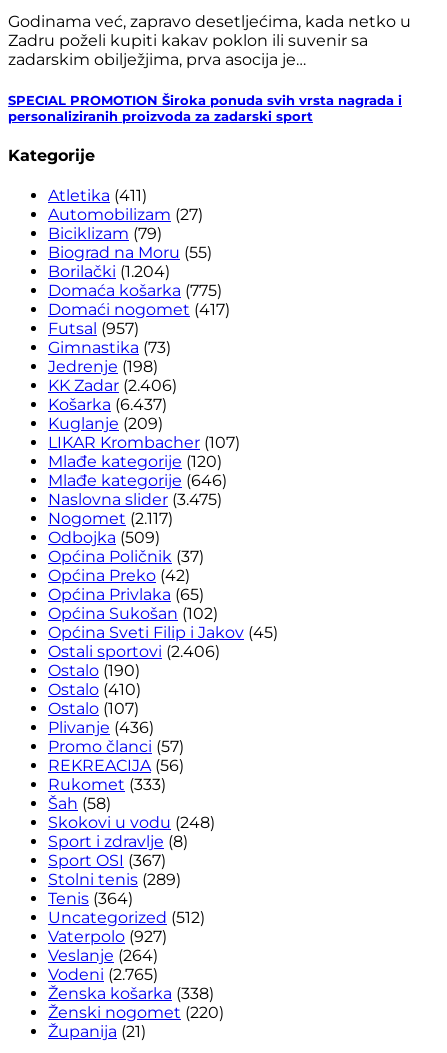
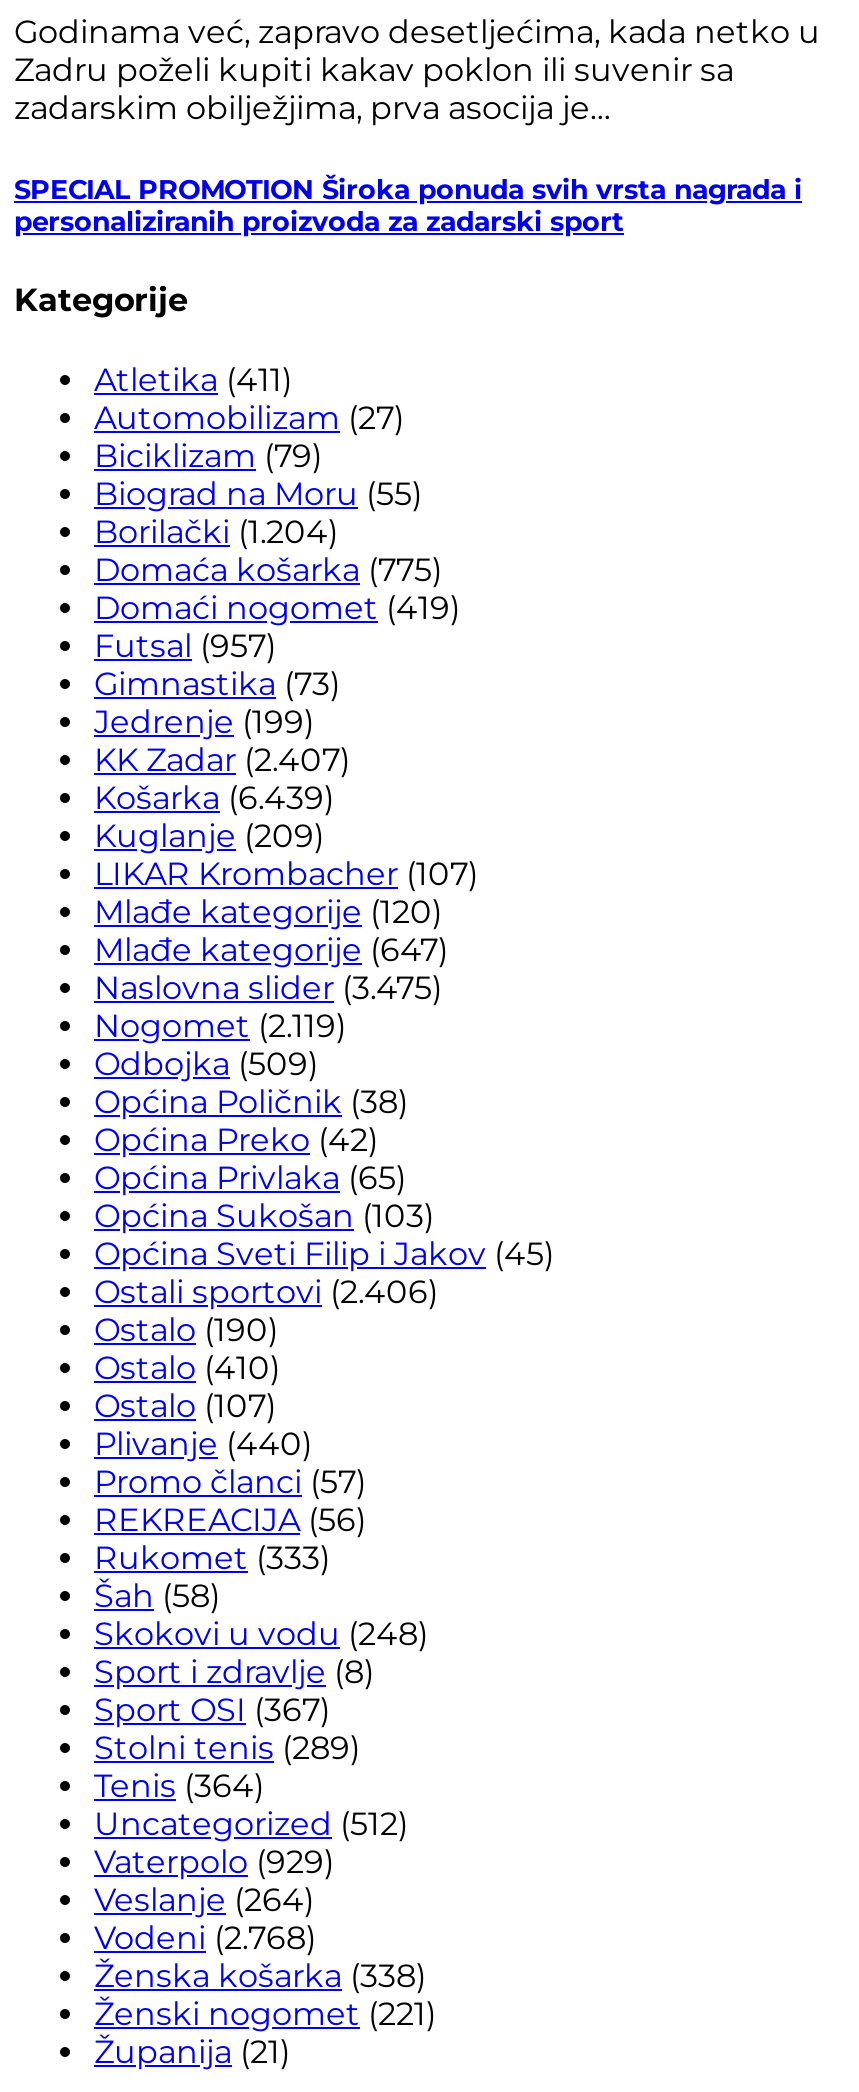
[48,300,230,319] Domaći nogomet (417) -> [94,589,460,627] Domaći nogomet (419)
[48,357,158,376] Jedrenje (198) -> [94,703,314,741] Jedrenje (199)
[48,376,177,395] KK Zadar (2.406) -> [94,741,350,779] KK Zadar (2.407)
[48,395,167,414] Košarka (6.437) -> [94,779,334,817] Košarka (6.439)
[48,471,227,490] Mlađe kategorije (646) -> [94,931,448,969] Mlađe kategorije (647)
[48,509,173,528] Nogomet (2.117) -> [94,1007,346,1045] Nogomet (2.119)
[48,547,204,566] Općina Poličnik (37) -> [94,1083,408,1121] Općina Poličnik (38)
[48,604,218,623] Općina Sukošan (102) -> [94,1197,434,1235] Općina Sukošan (103)
[48,718,154,737] Plivanje (436) -> [94,1425,312,1463] Plivanje (440)
[48,927,167,946] Vaterpolo (927) -> [94,1843,334,1881] Vaterpolo (929)
[48,965,158,984] Vodeni (2.765) -> [94,1919,316,1957] Vodeni (2.768)
[48,1003,224,1022] Ženski nogomet (220) -> [94,1995,436,2033] Ženski nogomet (221)

